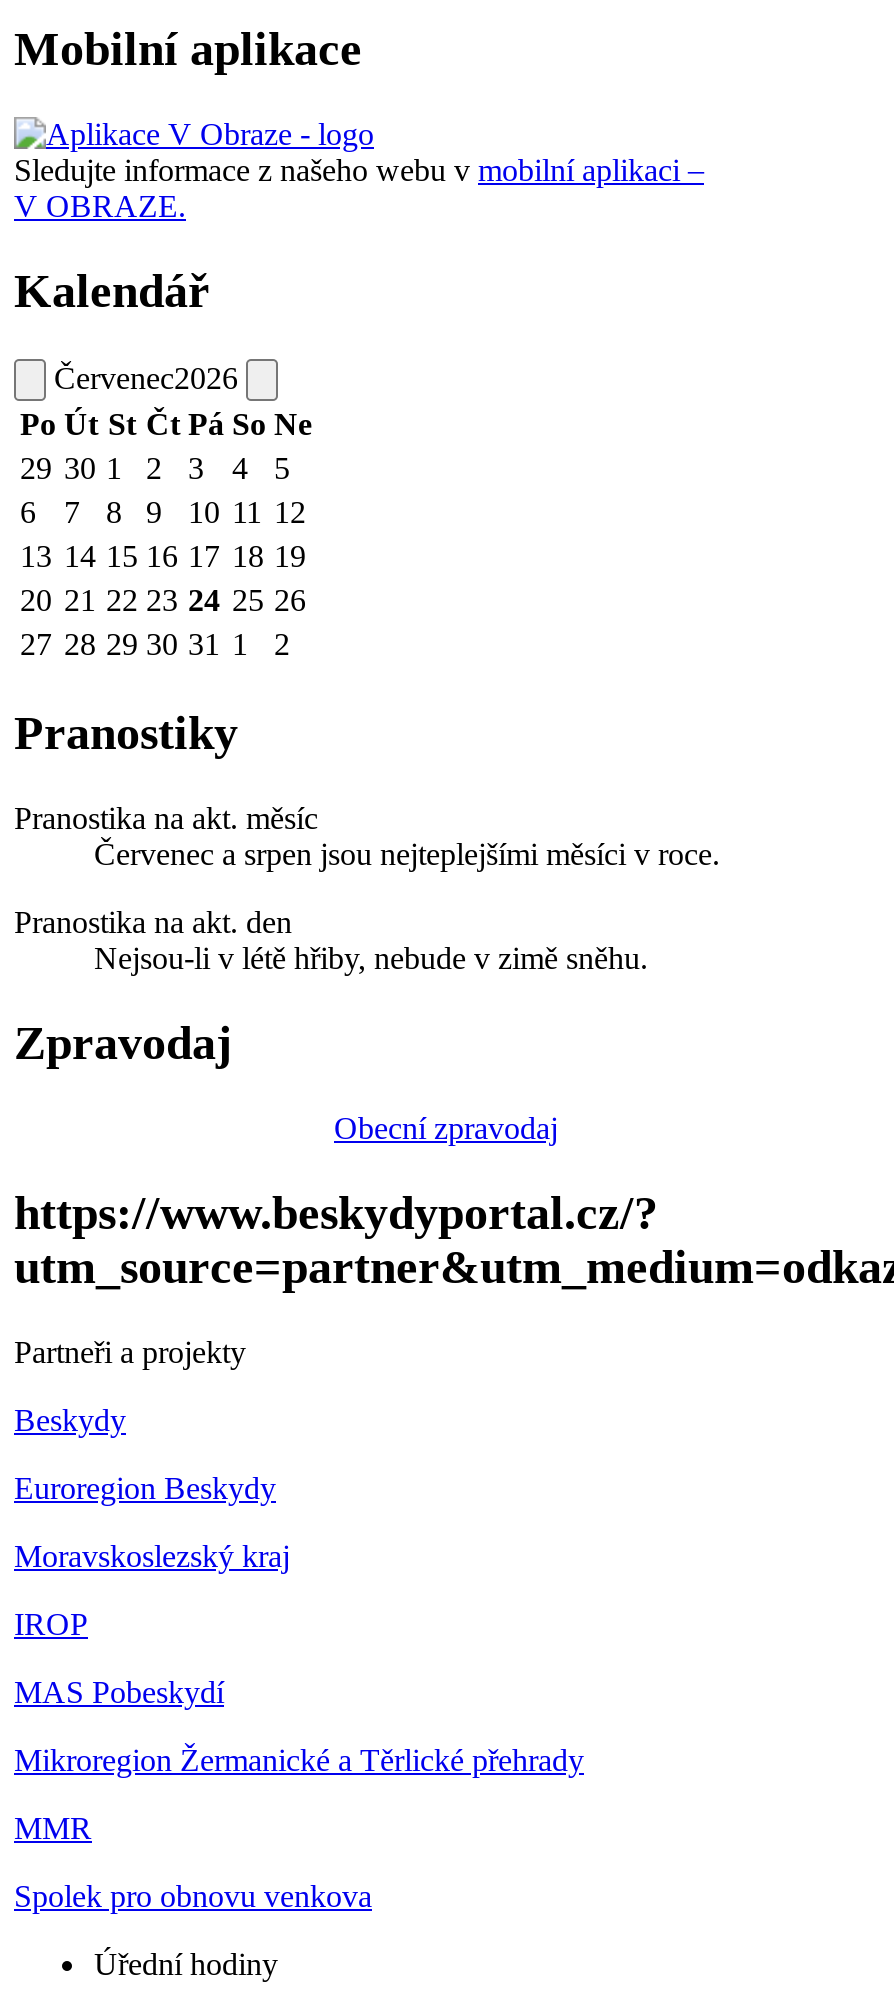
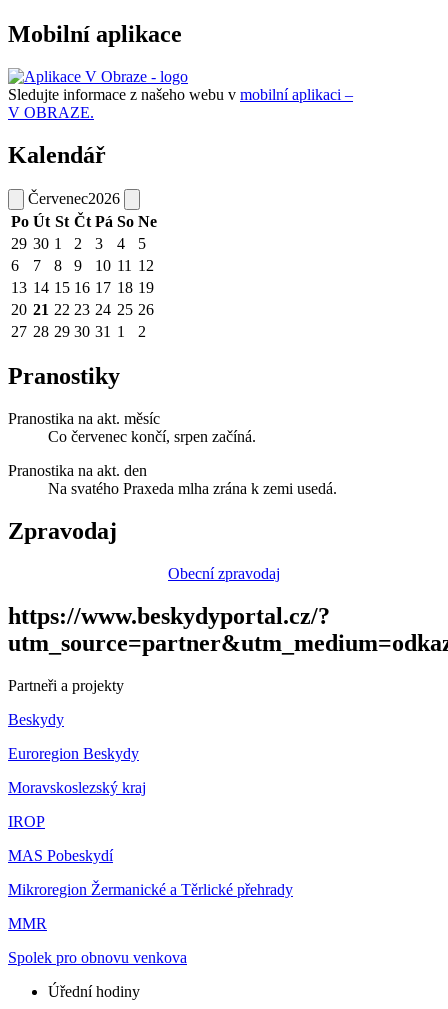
[94,838,720,872] Červenec a srpen jsou nejteplejšími měsíci v roce. -> [48,428,256,445] Co červenec končí, srpen začíná.
[94,942,648,976] Nejsou-li v létě hřiby, nebude v zimě sněhu. -> [48,480,337,497] Na svatého Praxeda mlha zrána k zemi usedá.

